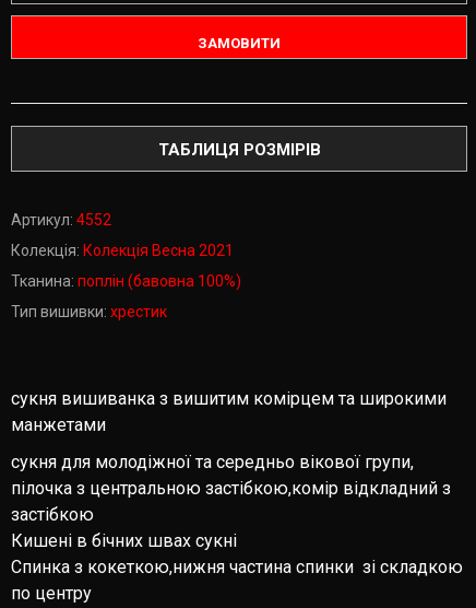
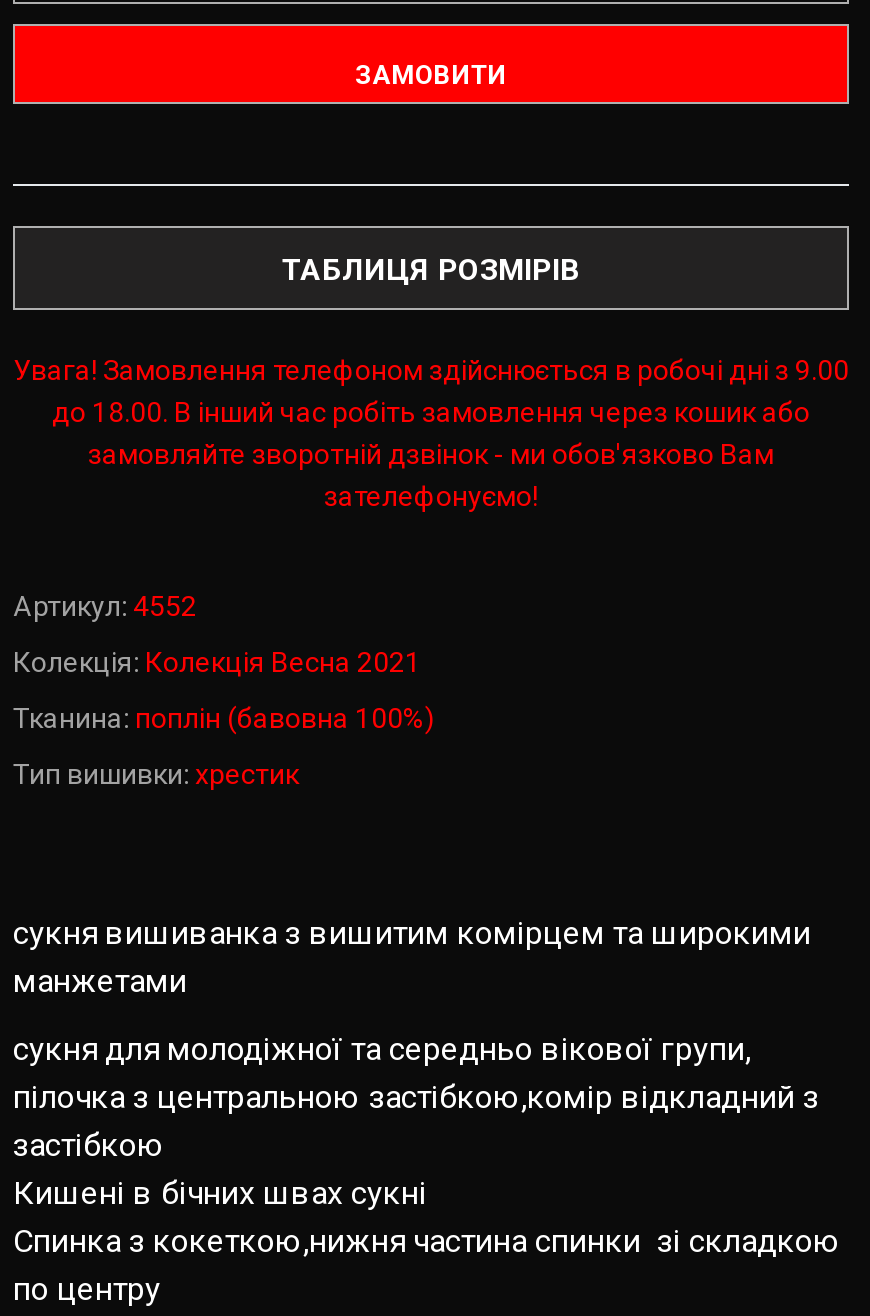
none -> [13,354,849,512] Увага! Замовлення телефоном здійснюється в робочі дні з 9.00 | до 18.00. В інший час робіть замовлення через кошик або | замовляйте зворотній дзвінок - ми обов'язково Вам | зателефонуємо!

